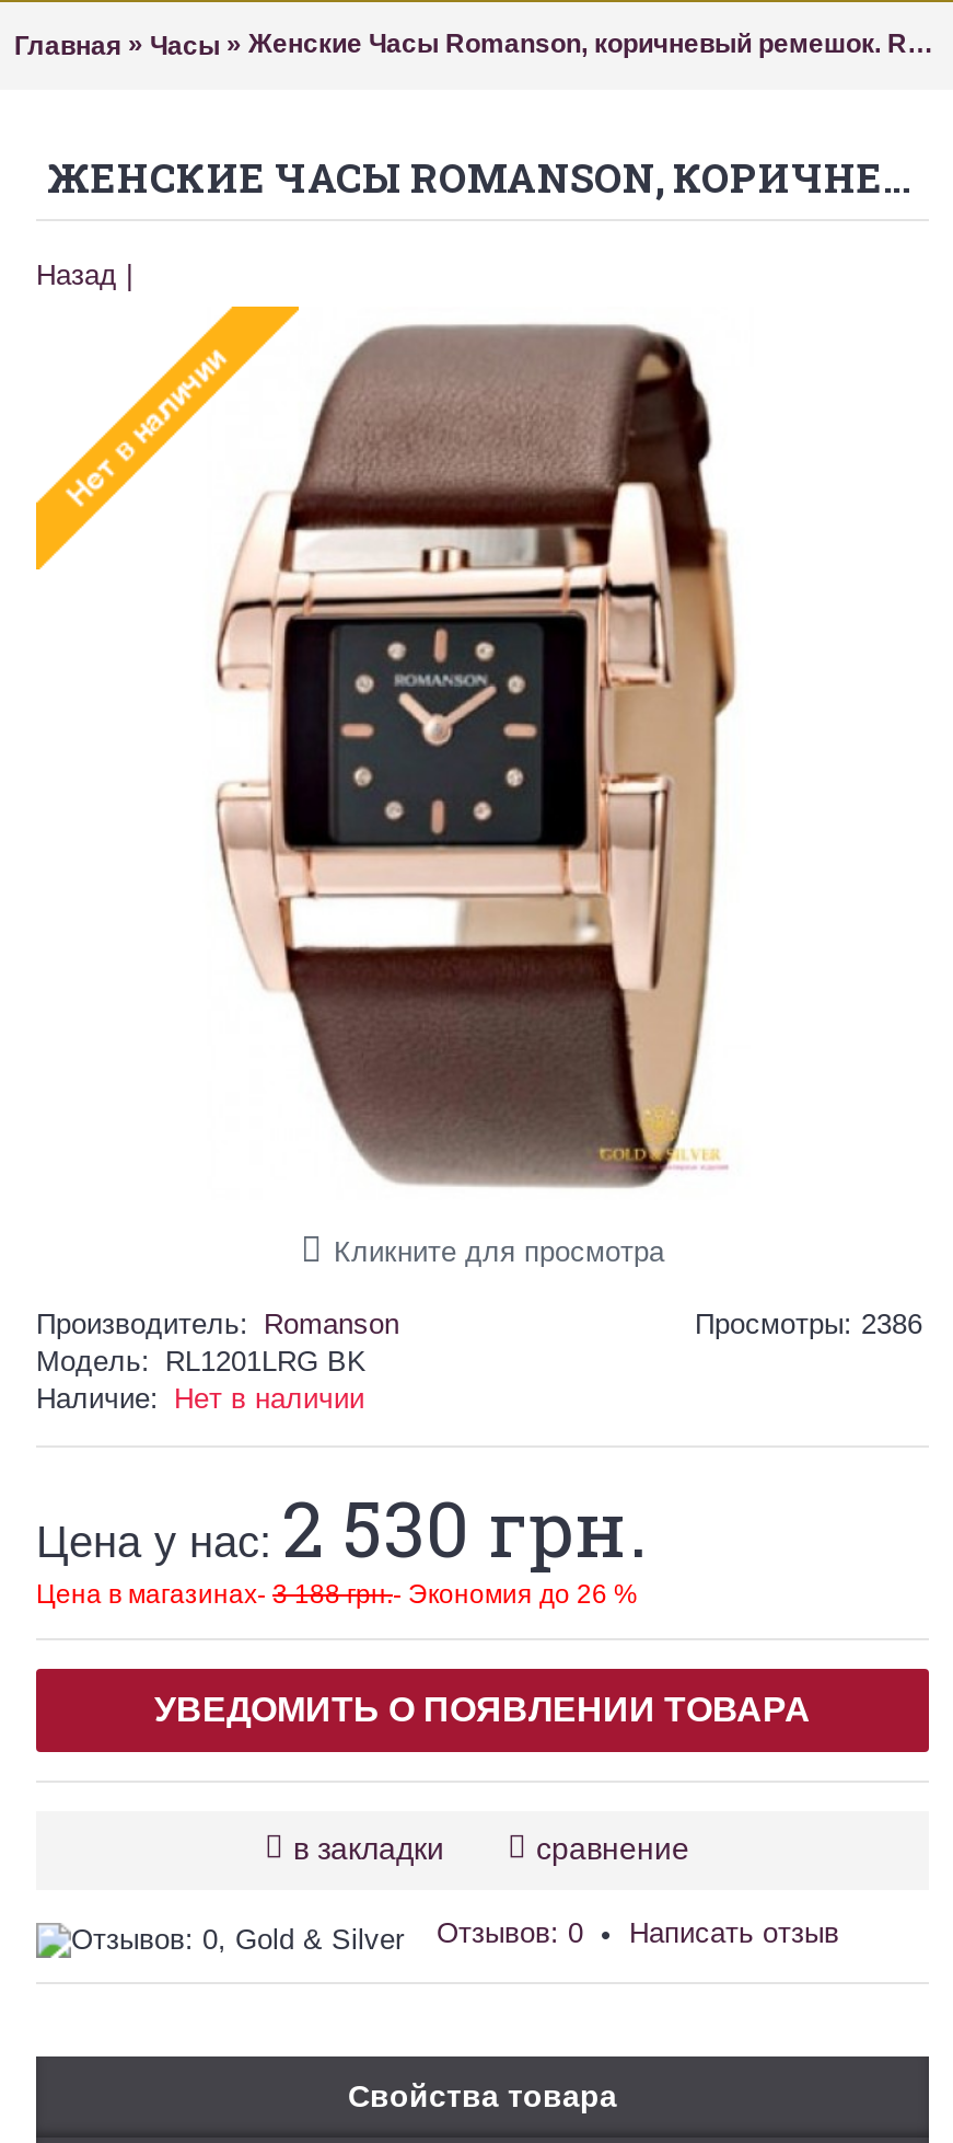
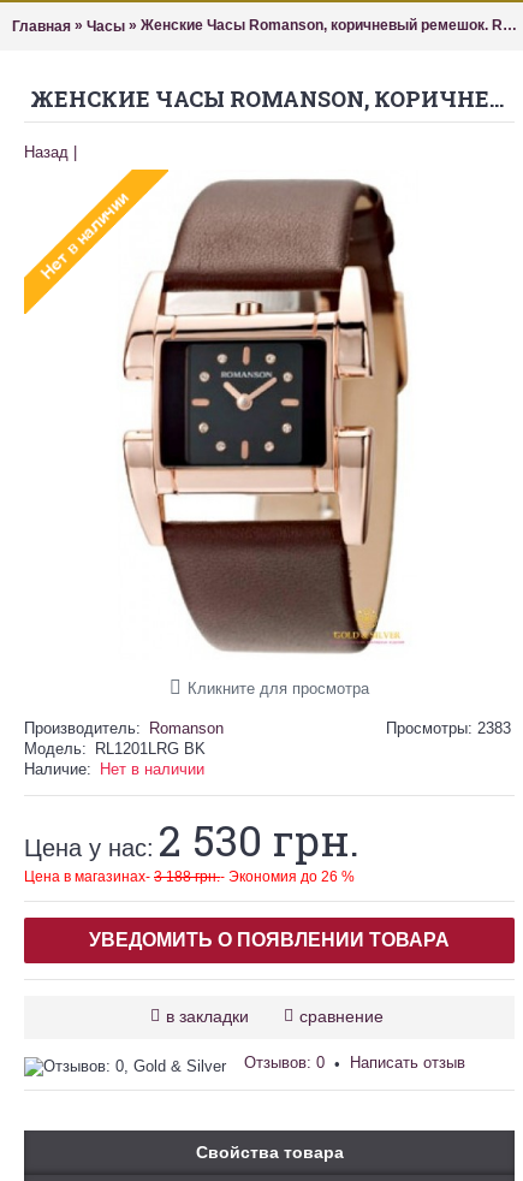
[695,1307,922,1340] Просмотры: 2386 -> [386,719,511,737] Просмотры: 2383

